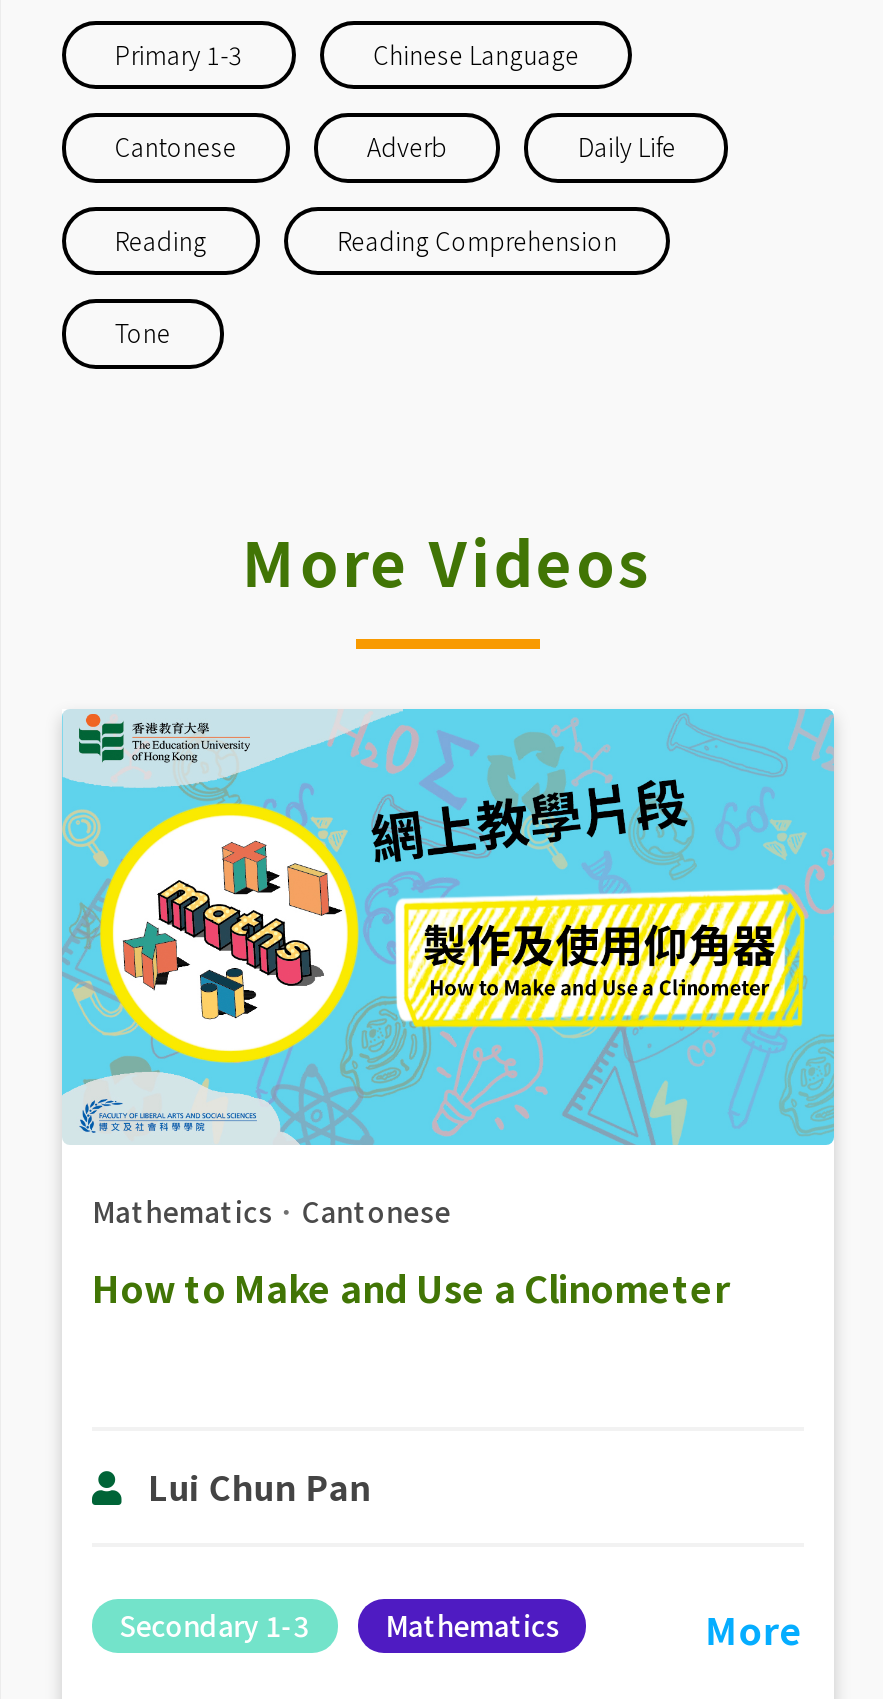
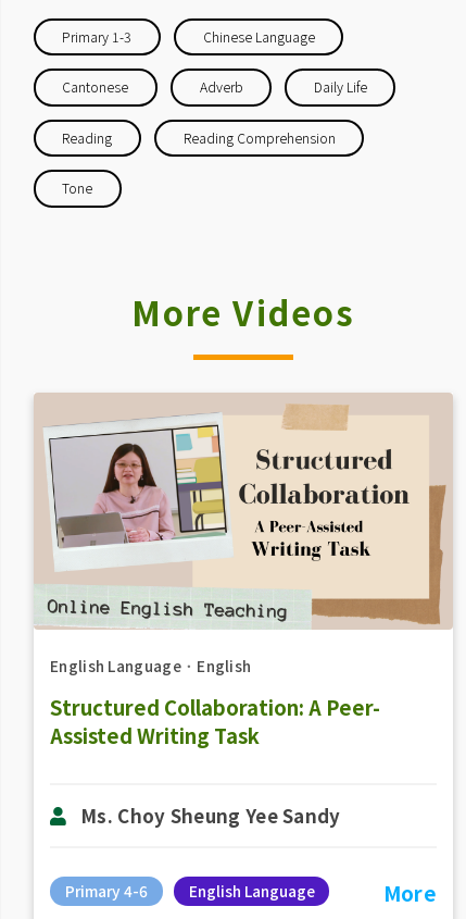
[60,707,836,1231] [image] | Mathematics．Cantonese -> [34,393,453,676] [image] | English Language．English
[92,1261,730,1313] How to Make and Use a Clinometer -> [50,693,380,749] Structured Collaboration: A Peer- | Assisted Writing Task
[148,1462,371,1512] Lui Chun Pan -> [80,802,341,829] Ms. Choy Sheung Yee Sandy
[120,1606,559,1646] Secondary 1-3 | Mathematics -> [65,880,315,902] Primary 4-6 | English Language

